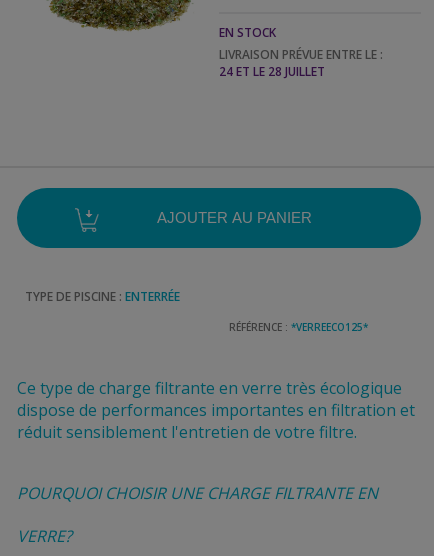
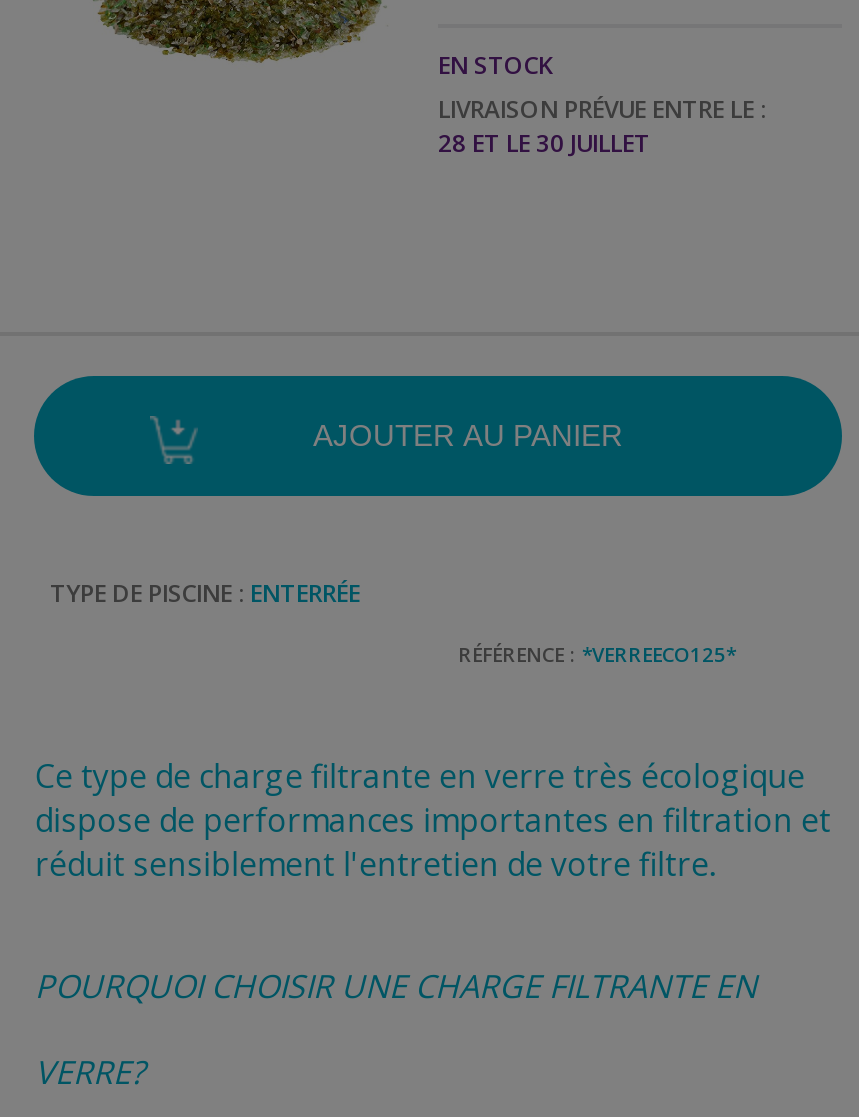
[219,63,325,80] 24 ET LE 28 JUILLET -> [438,126,650,160] 28 ET LE 30 JUILLET

